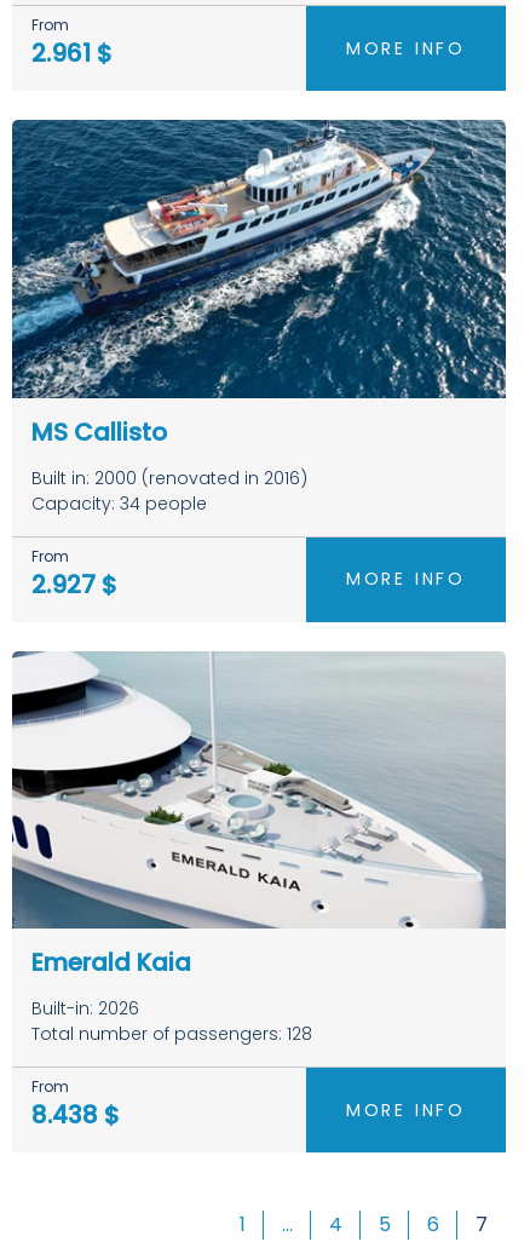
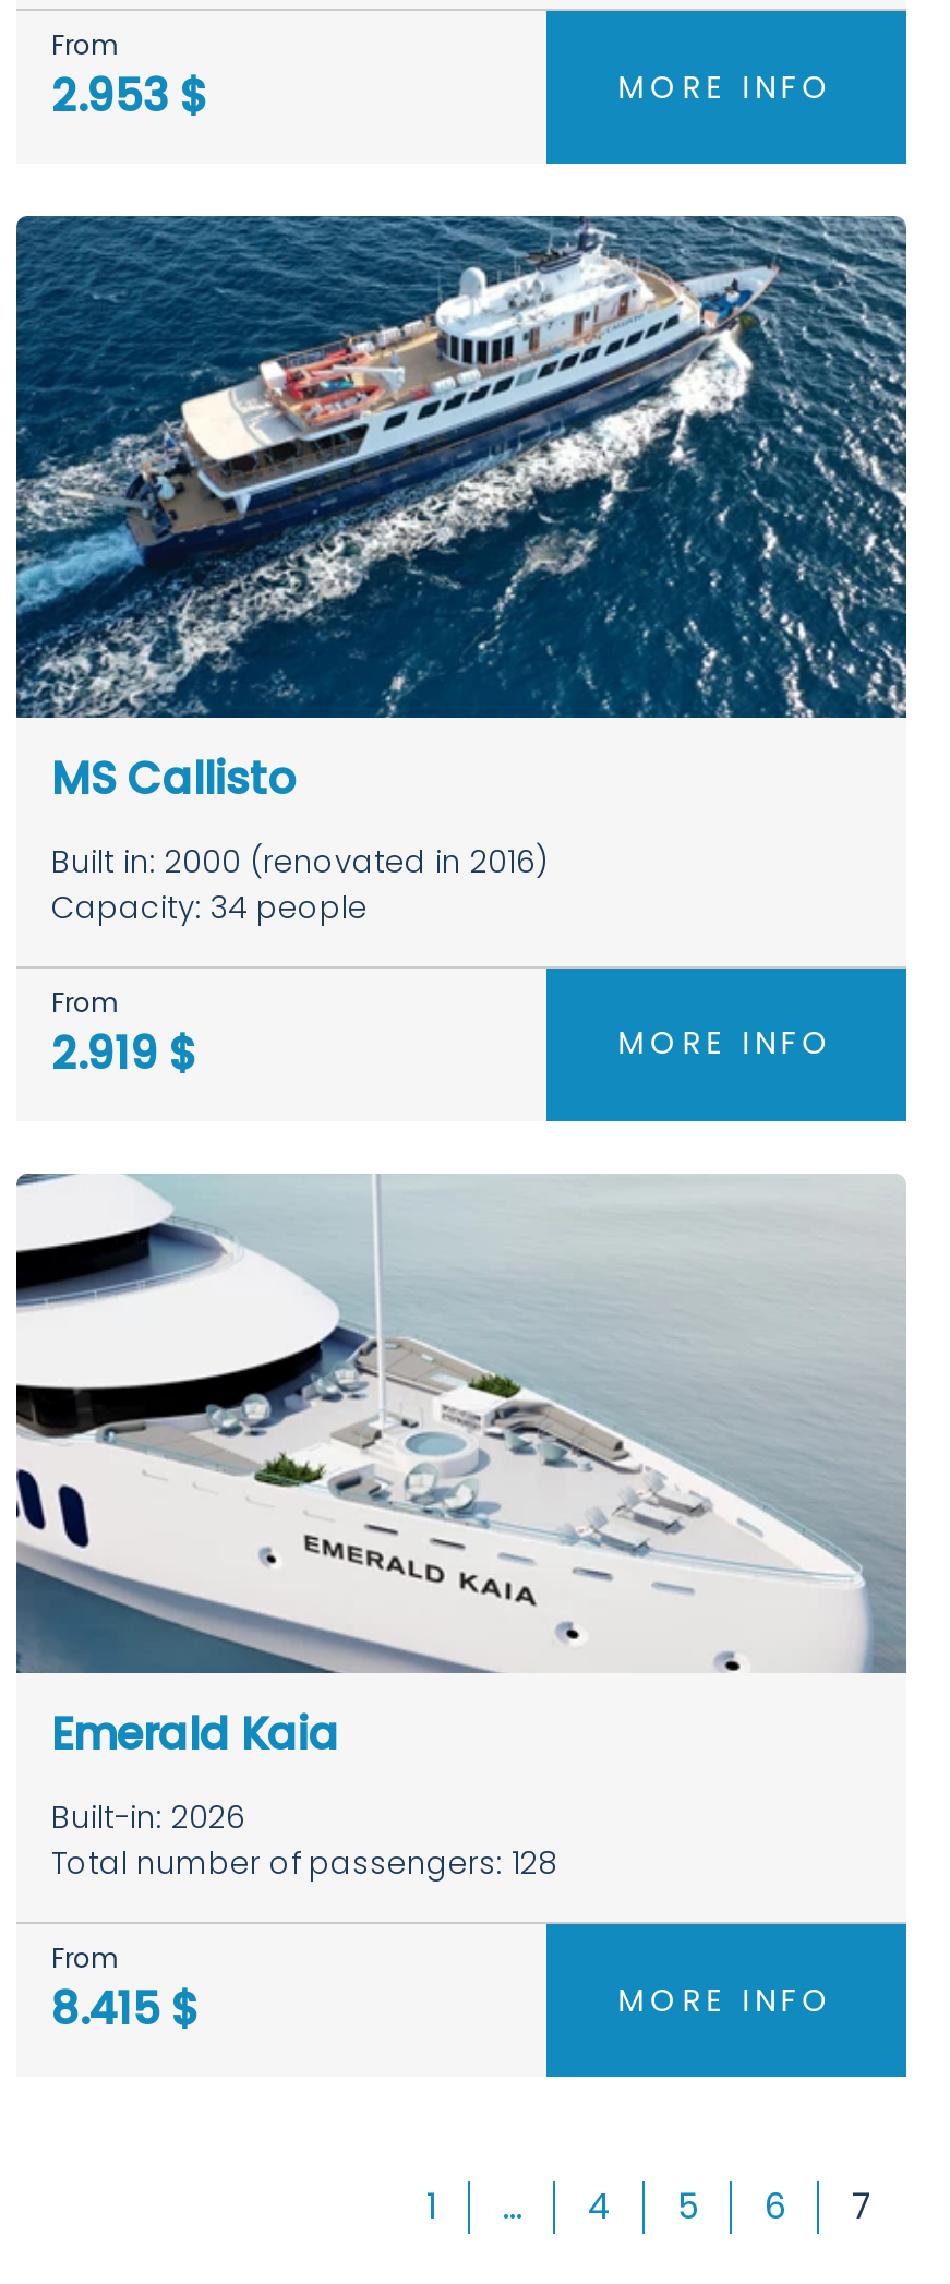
[31,36,113,70] 2.961 $ -> [51,65,208,127] 2.953 $
[31,567,117,601] 2.927 $ -> [51,1022,197,1083] 2.919 $
[31,1098,120,1132] 8.438 $ -> [51,1979,200,2040] 8.415 $

